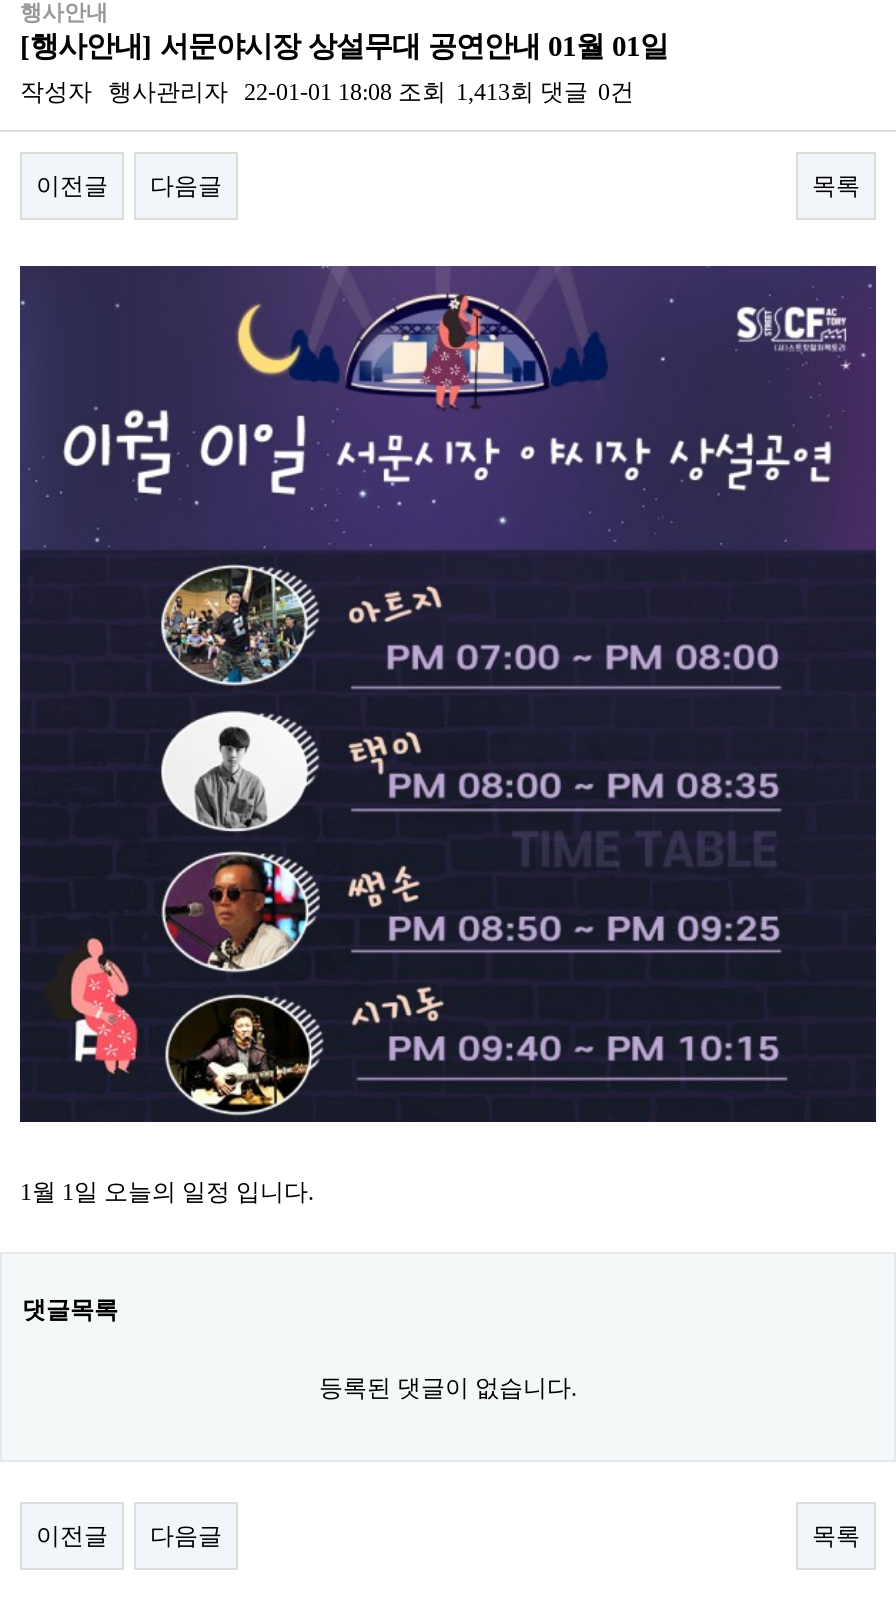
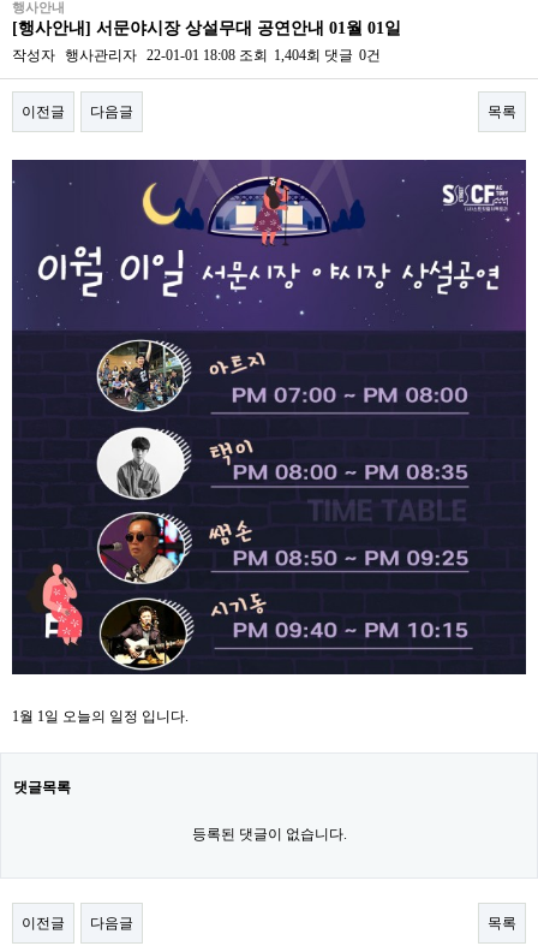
[20,78,634,106] 작성자 행사관리자 22-01-01 18:08 조회 1,413회 댓글 0건 -> [12,47,381,64] 작성자 행사관리자 22-01-01 18:08 조회 1,404회 댓글 0건

